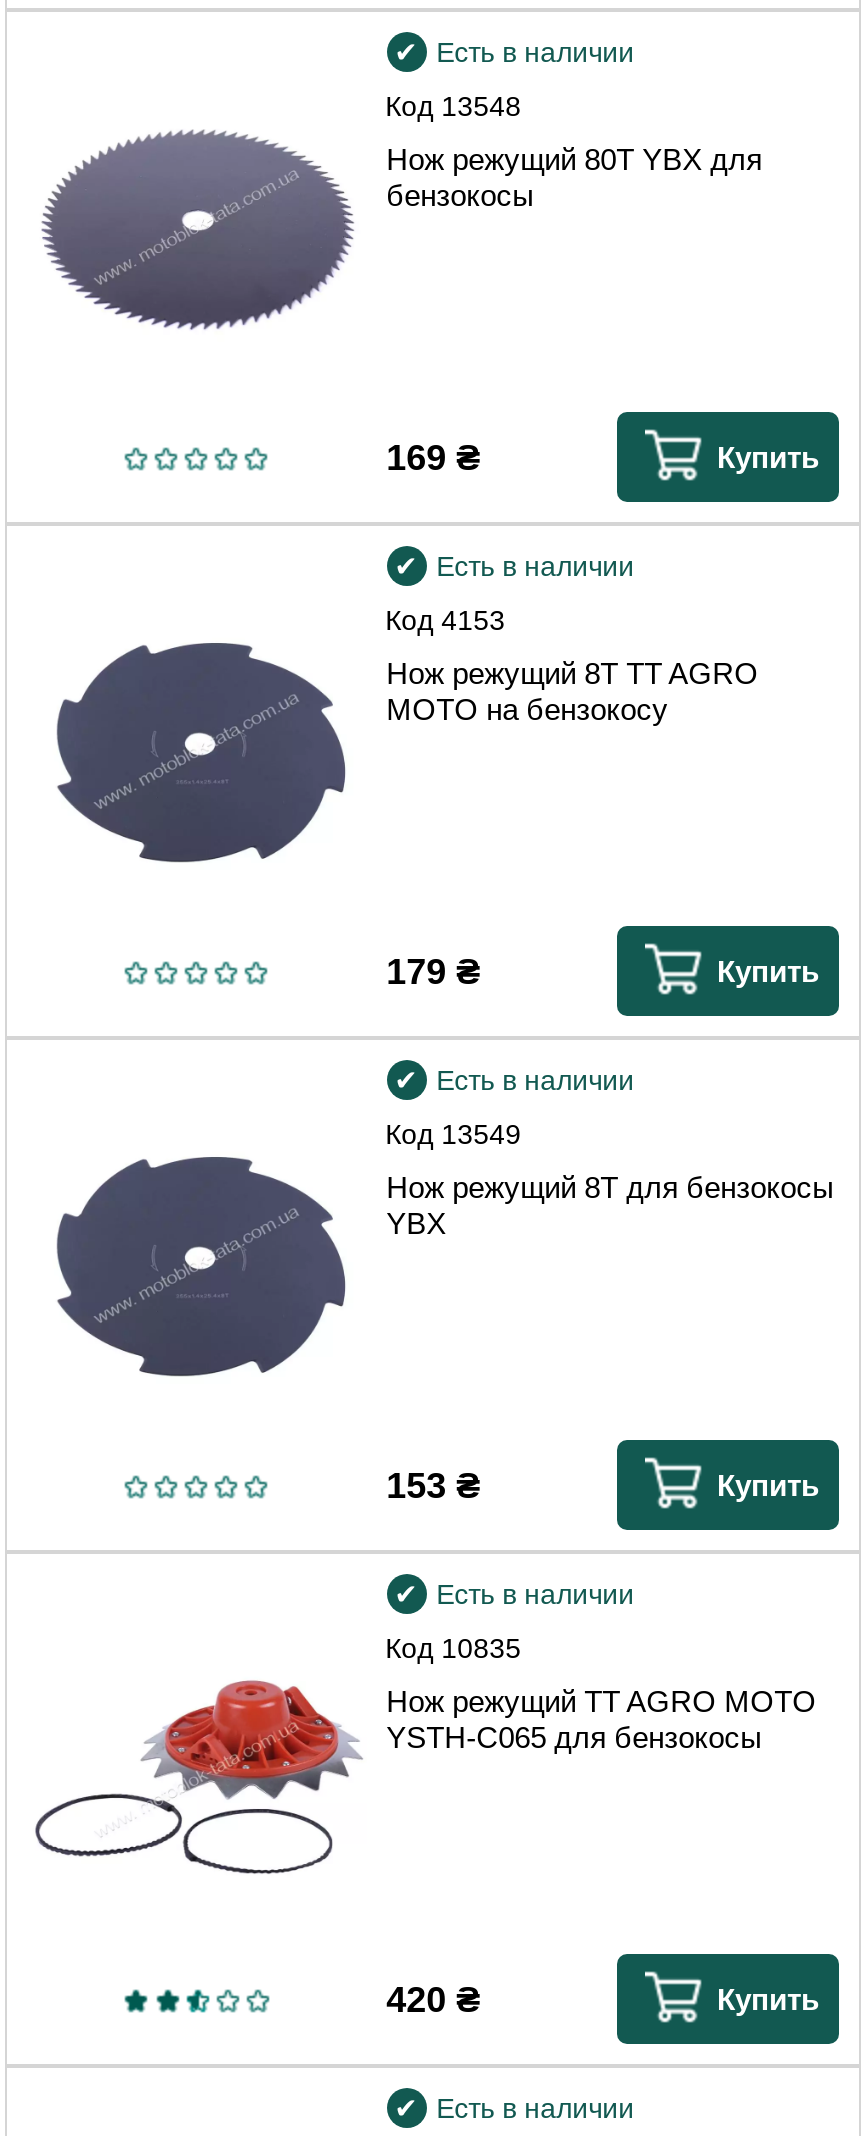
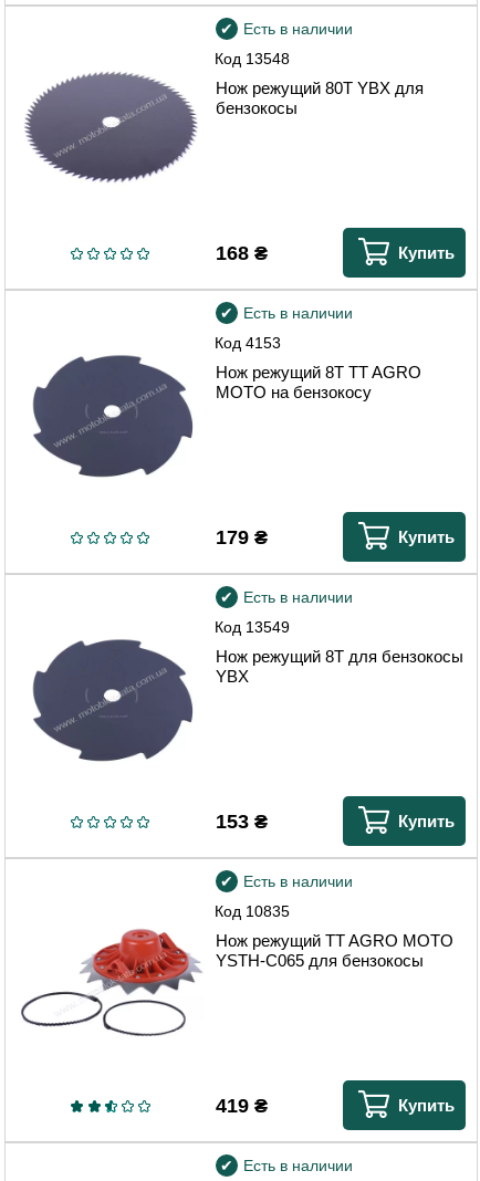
[386,437,480,477] 169 ₴ -> [215,242,267,264] 168 ₴
[386,1979,480,2019] 420 ₴ -> [215,1094,267,1116] 419 ₴

